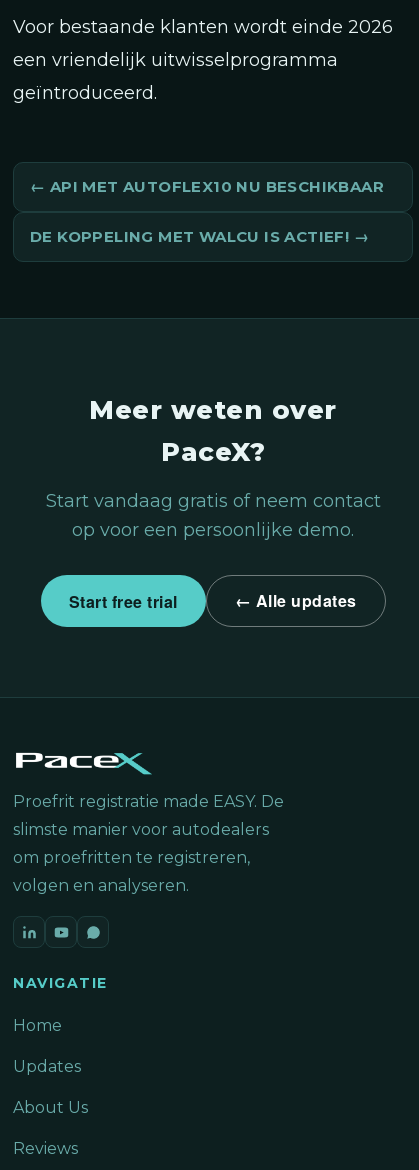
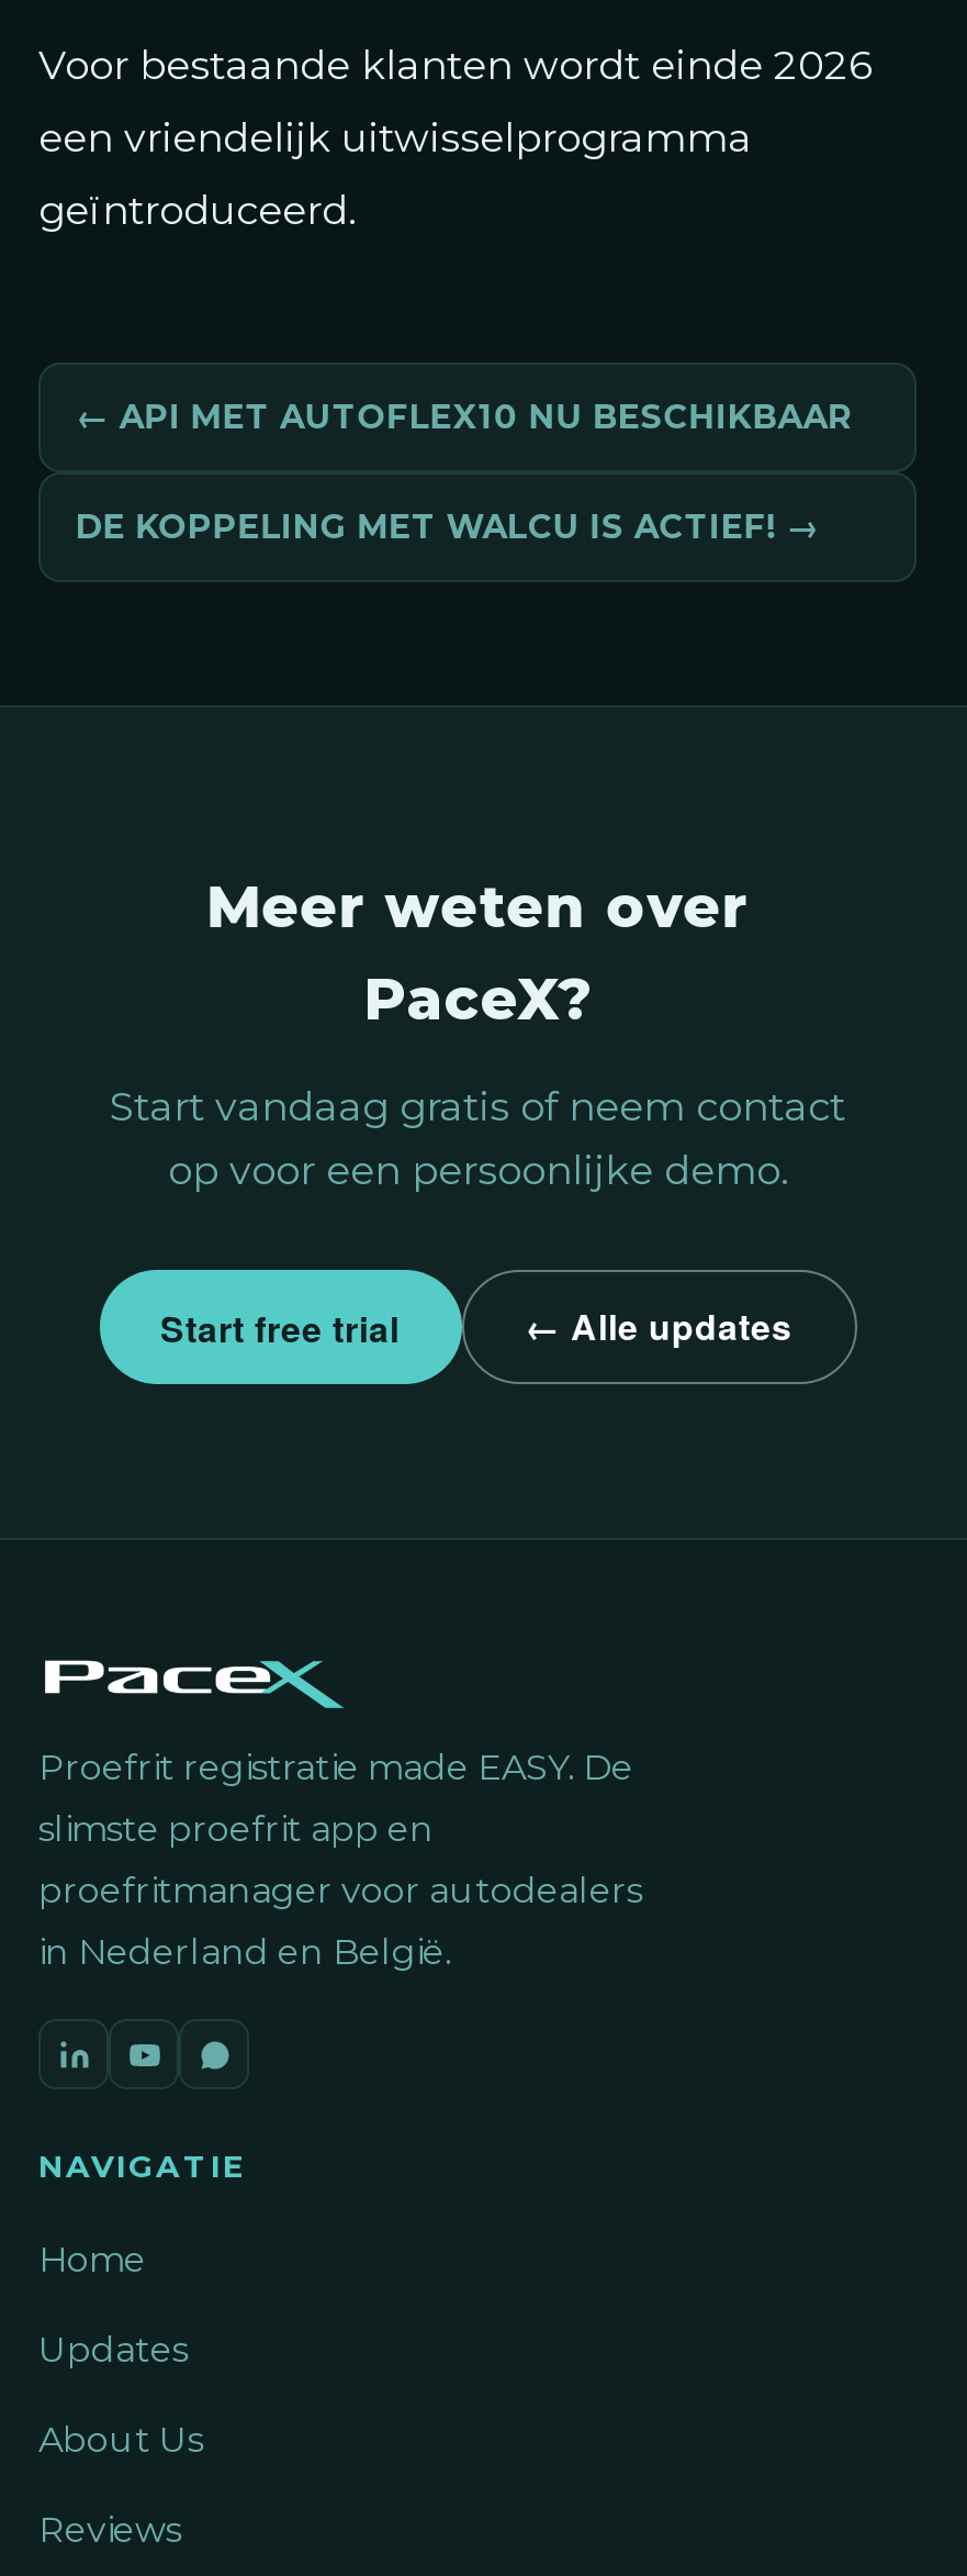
[13,820,269,839] slimste manier voor autodealers -> [38,1808,434,1850] slimste proefrit app en
[13,848,250,867] om proefritten te registreren, -> [38,1870,642,1911] proefritmanager voor autodealers
[13,876,189,895] volgen en analyseren. -> [38,1931,451,1973] in Nederland en België.

